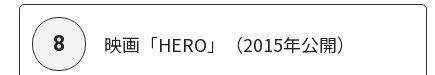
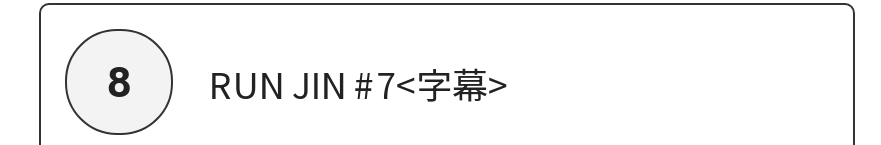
[104,31,355,57] 映画「HERO」（2015年公開） -> [208,56,508,108] RUN JIN #7<字幕>

